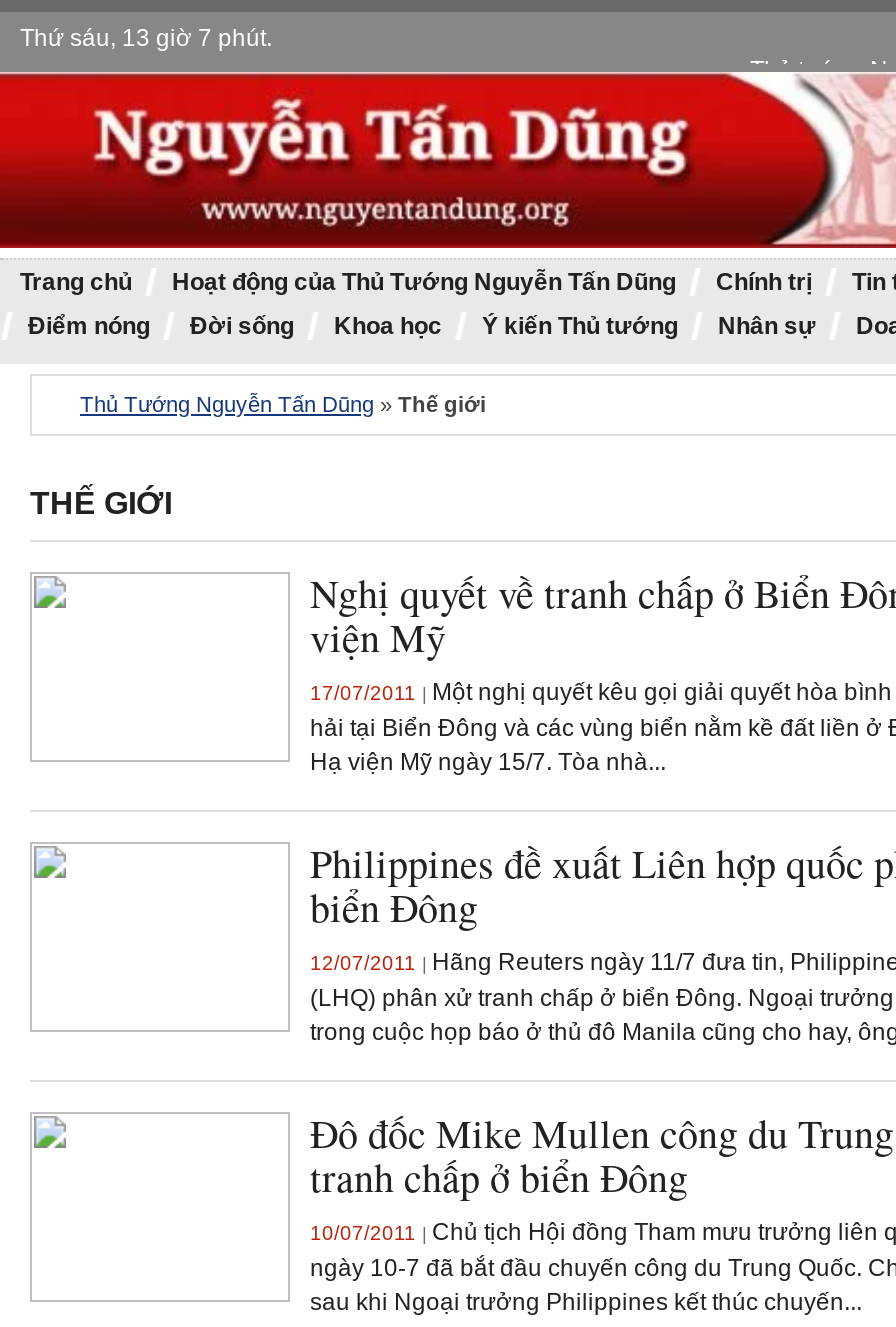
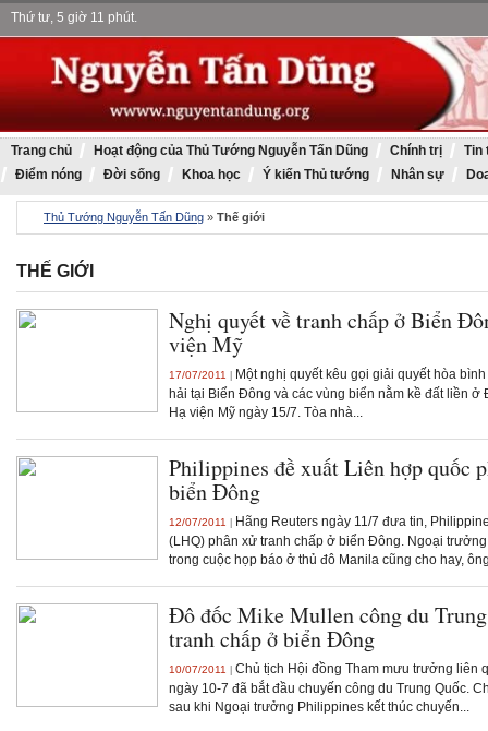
[20,24,272,52] Thứ sáu, 13 giờ 7 phút. -> [11,10,137,25] Thứ tư, 5 giờ 11 phút.

